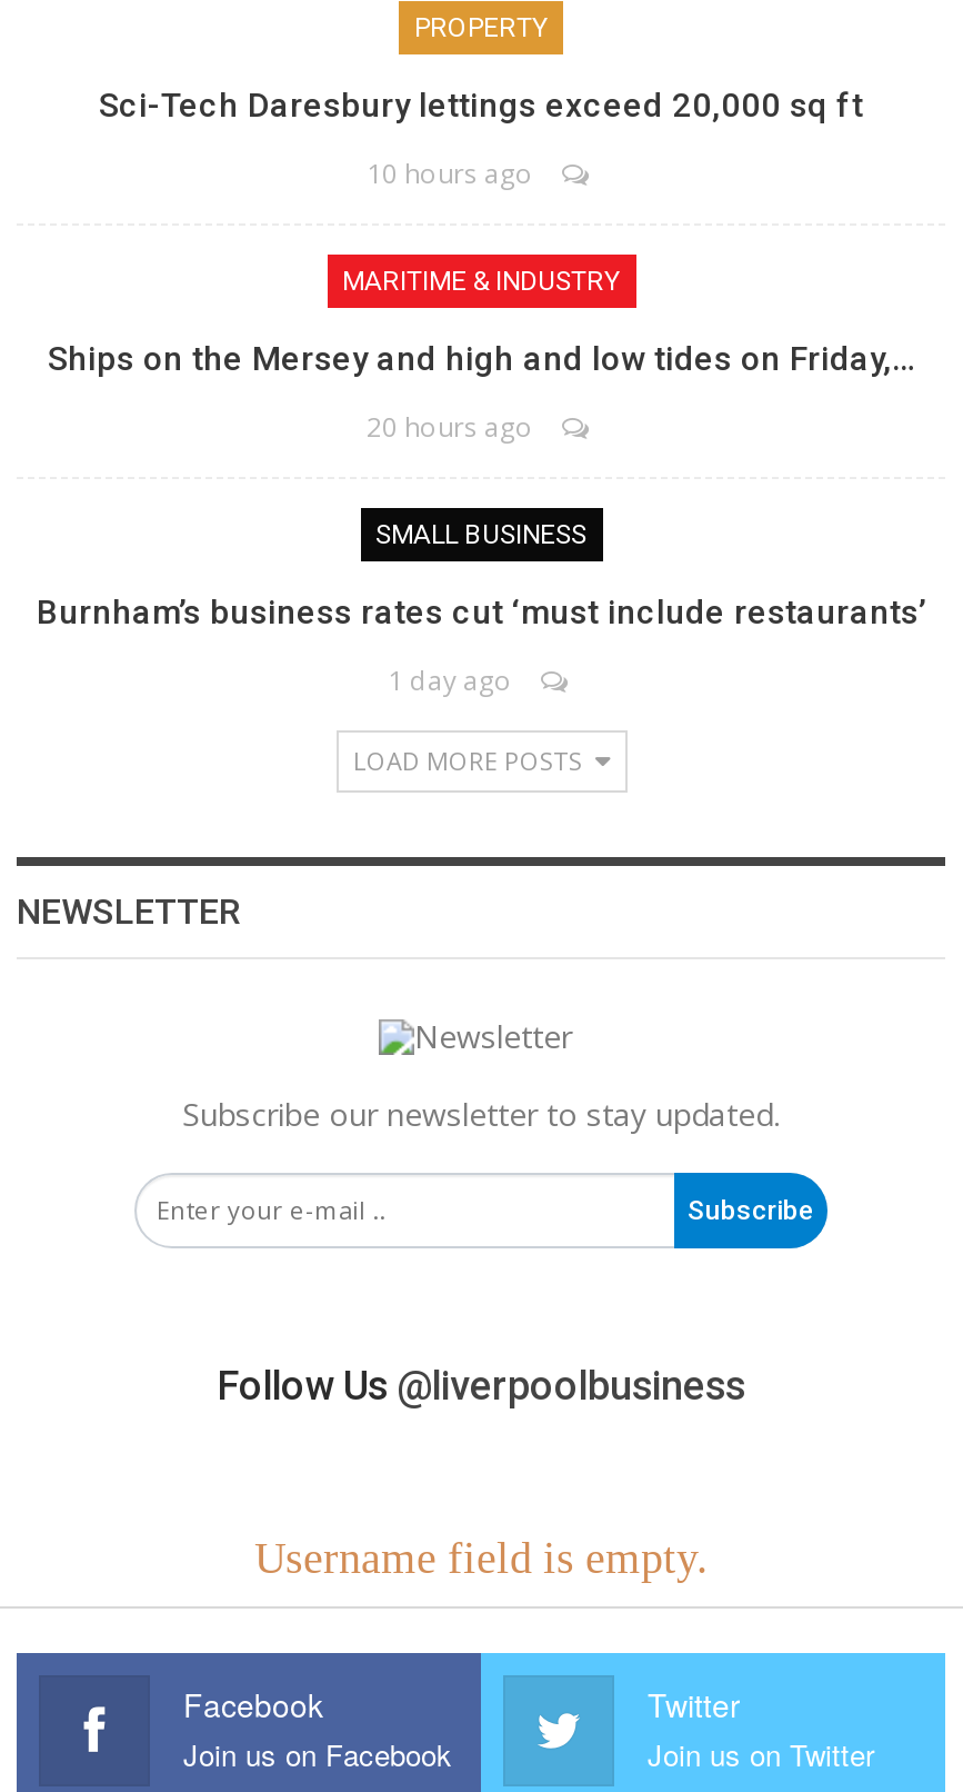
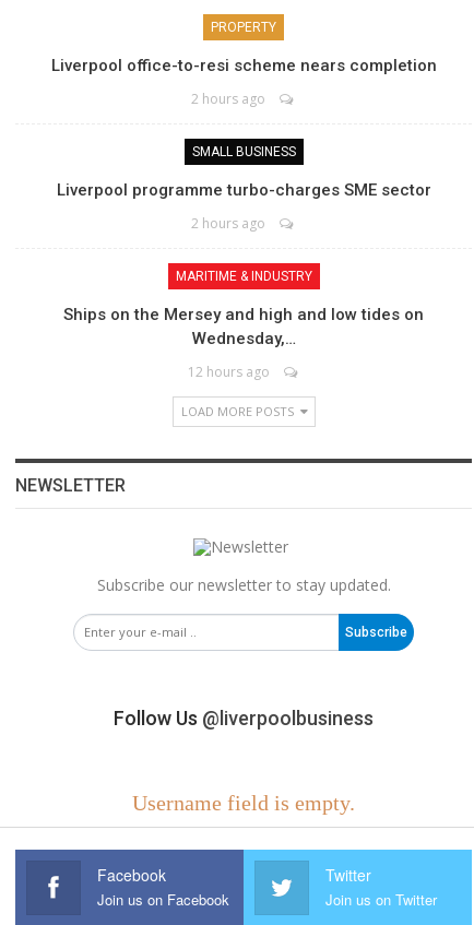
[48,86,914,447] Sci-Tech Daresbury lettings exceed 20,000 sq ft | 10 hours ago | Ships on the Mersey and high and low tides on Friday,… | 20 hours ago -> [51,56,436,109] Liverpool office-to-resi scheme nears completion | 2 hours ago
moved [342,267,620,298] -> [175,269,312,284]: MARITIME & INDUSTRY
moved [375,520,586,551] -> [192,145,295,160]: SMALL BUSINESS
[37,593,925,700] Burnham’s business rates cut ‘must include restaurants’ | 1 day ago -> [56,181,431,382] Liverpool programme turbo-charges SME sector | 2 hours ago | Ships on the Mersey and high and low tides on | Wednesday,… | 12 hours ago

